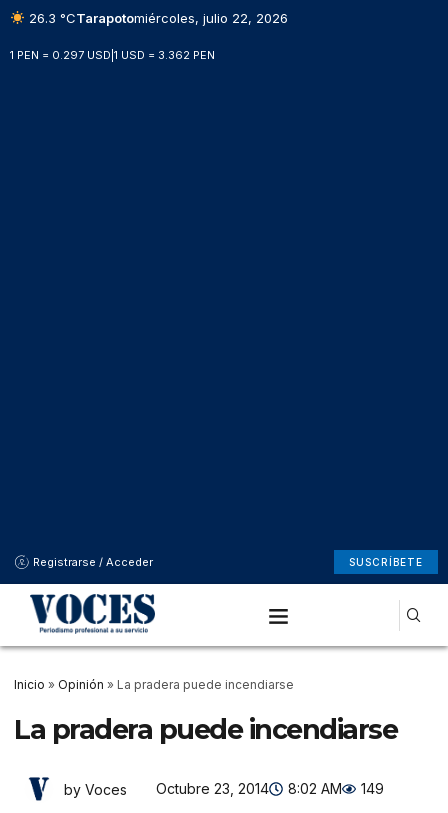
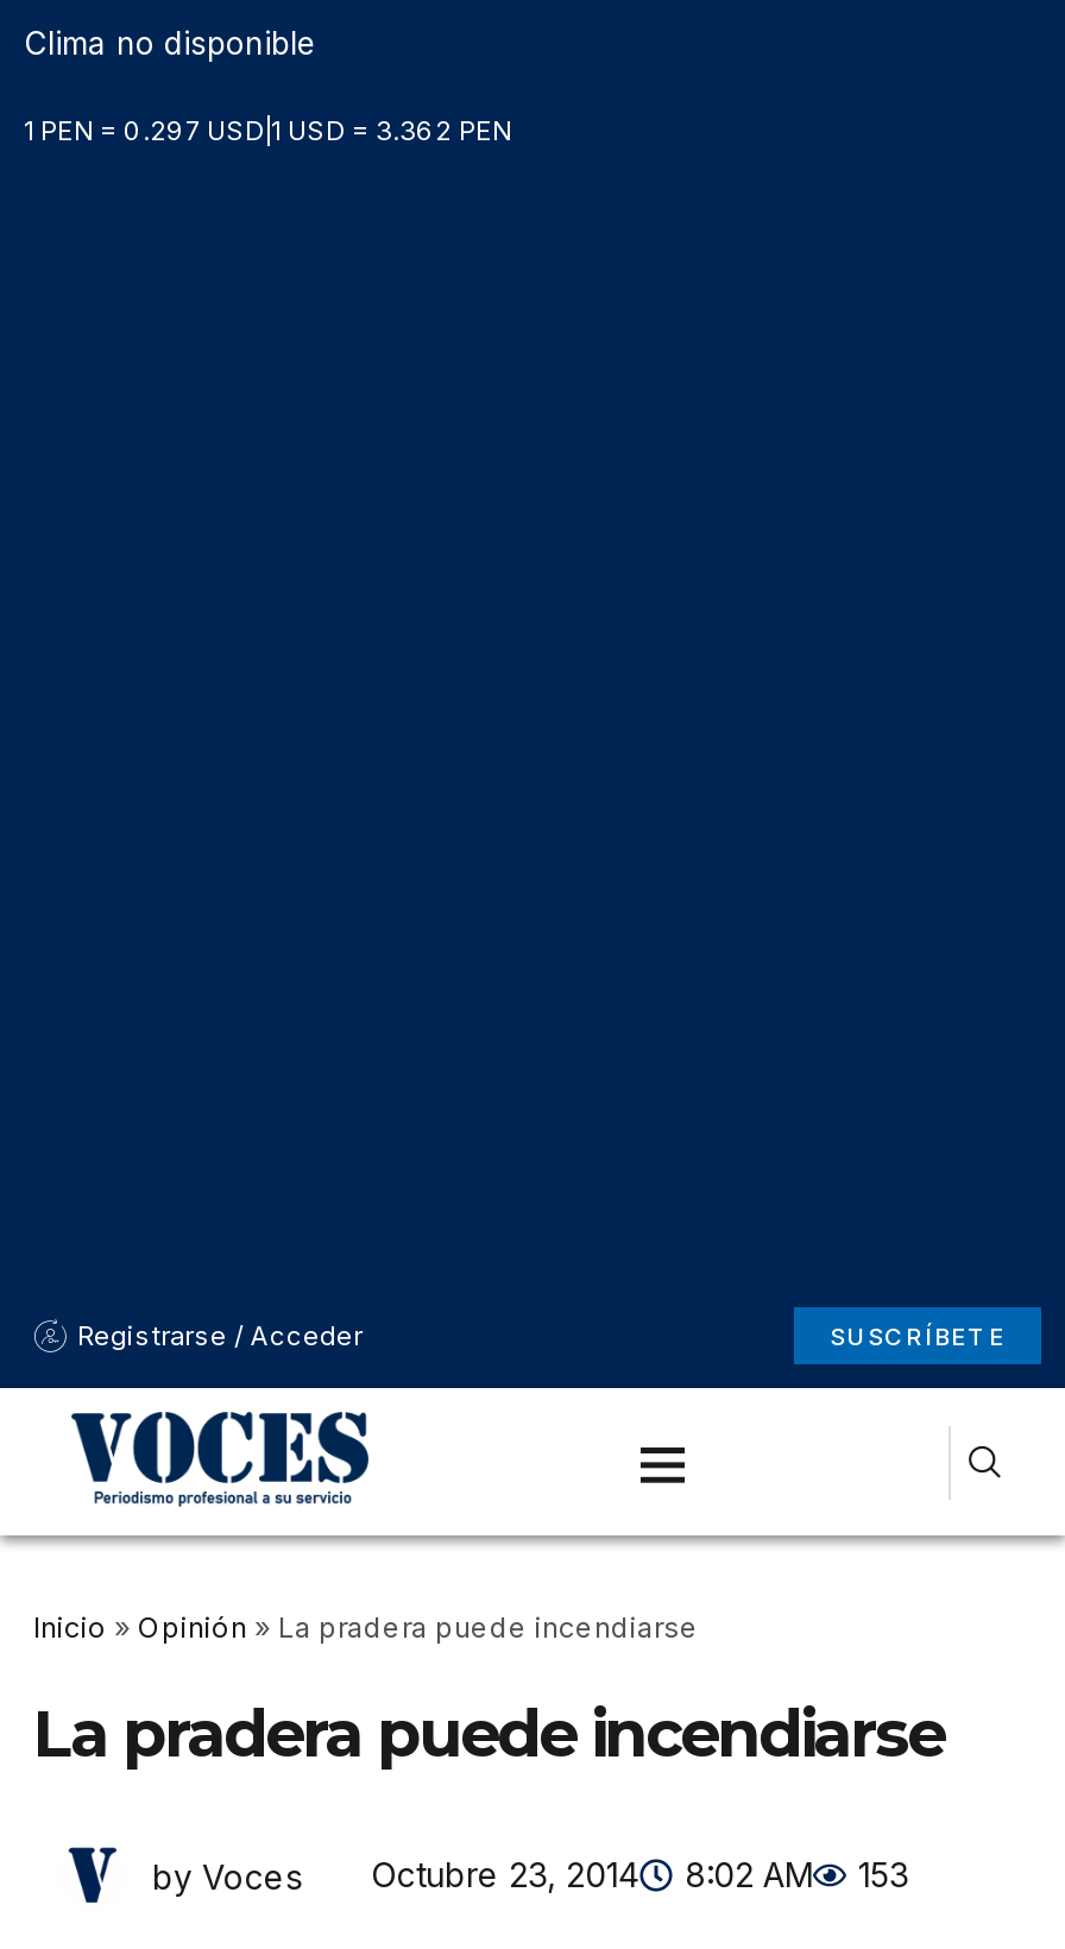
[25,10,288,26] 26.3 °CTarapotomiércoles, julio 22, 2026 -> [24,24,316,62] Clima no disponible
[64,780,384,797] by Voces Octubre 23, 2014 8:02 AM 149 -> [152,1854,908,1896] by Voces Octubre 23, 2014 8:02 AM 153

